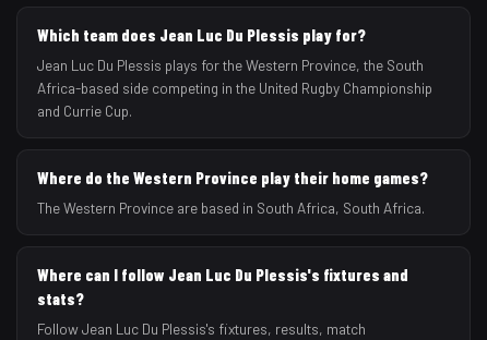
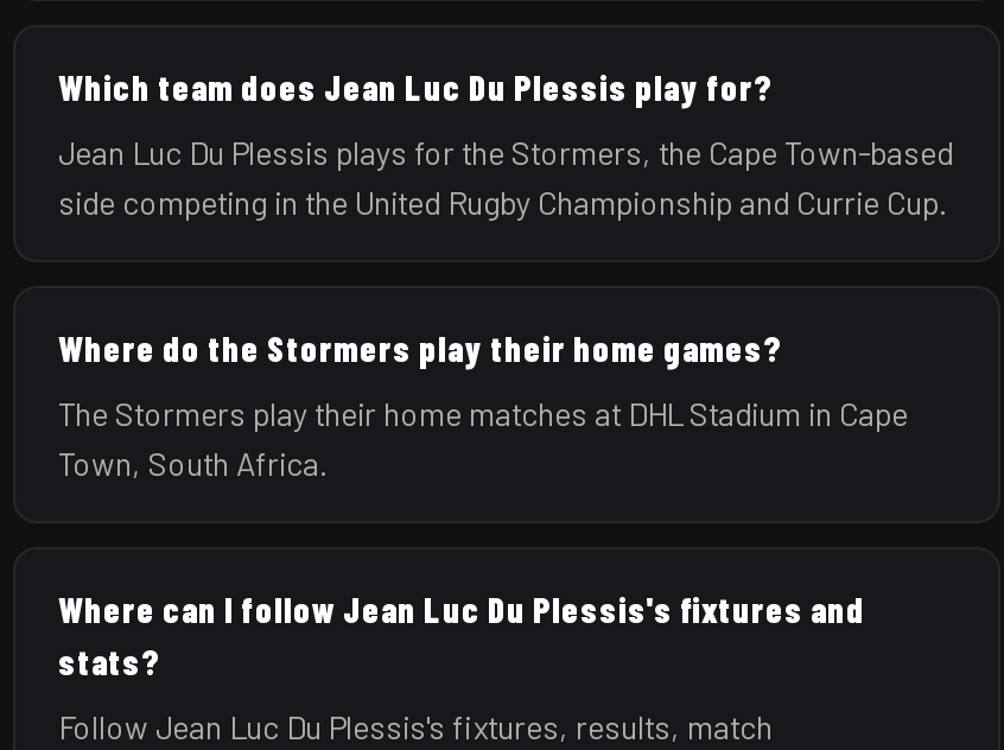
[37,56,432,120] Jean Luc Du Plessis plays for the Western Province, the South | Africa-based side competing in the United Rugby Championship | and Currie Cup. -> [58,131,953,221] Jean Luc Du Plessis plays for the Stormers, the Cape Town-based | side competing in the United Rugby Championship and Currie Cup.
[37,168,428,187] Where do the Western Province play their home games? -> [58,325,782,368] Where do the Stormers play their home games?
[37,198,425,217] The Western Province are based in South Africa, South Africa. -> [58,392,908,482] The Stormers play their home matches at DHL Stadium in Cape | Town, South Africa.

